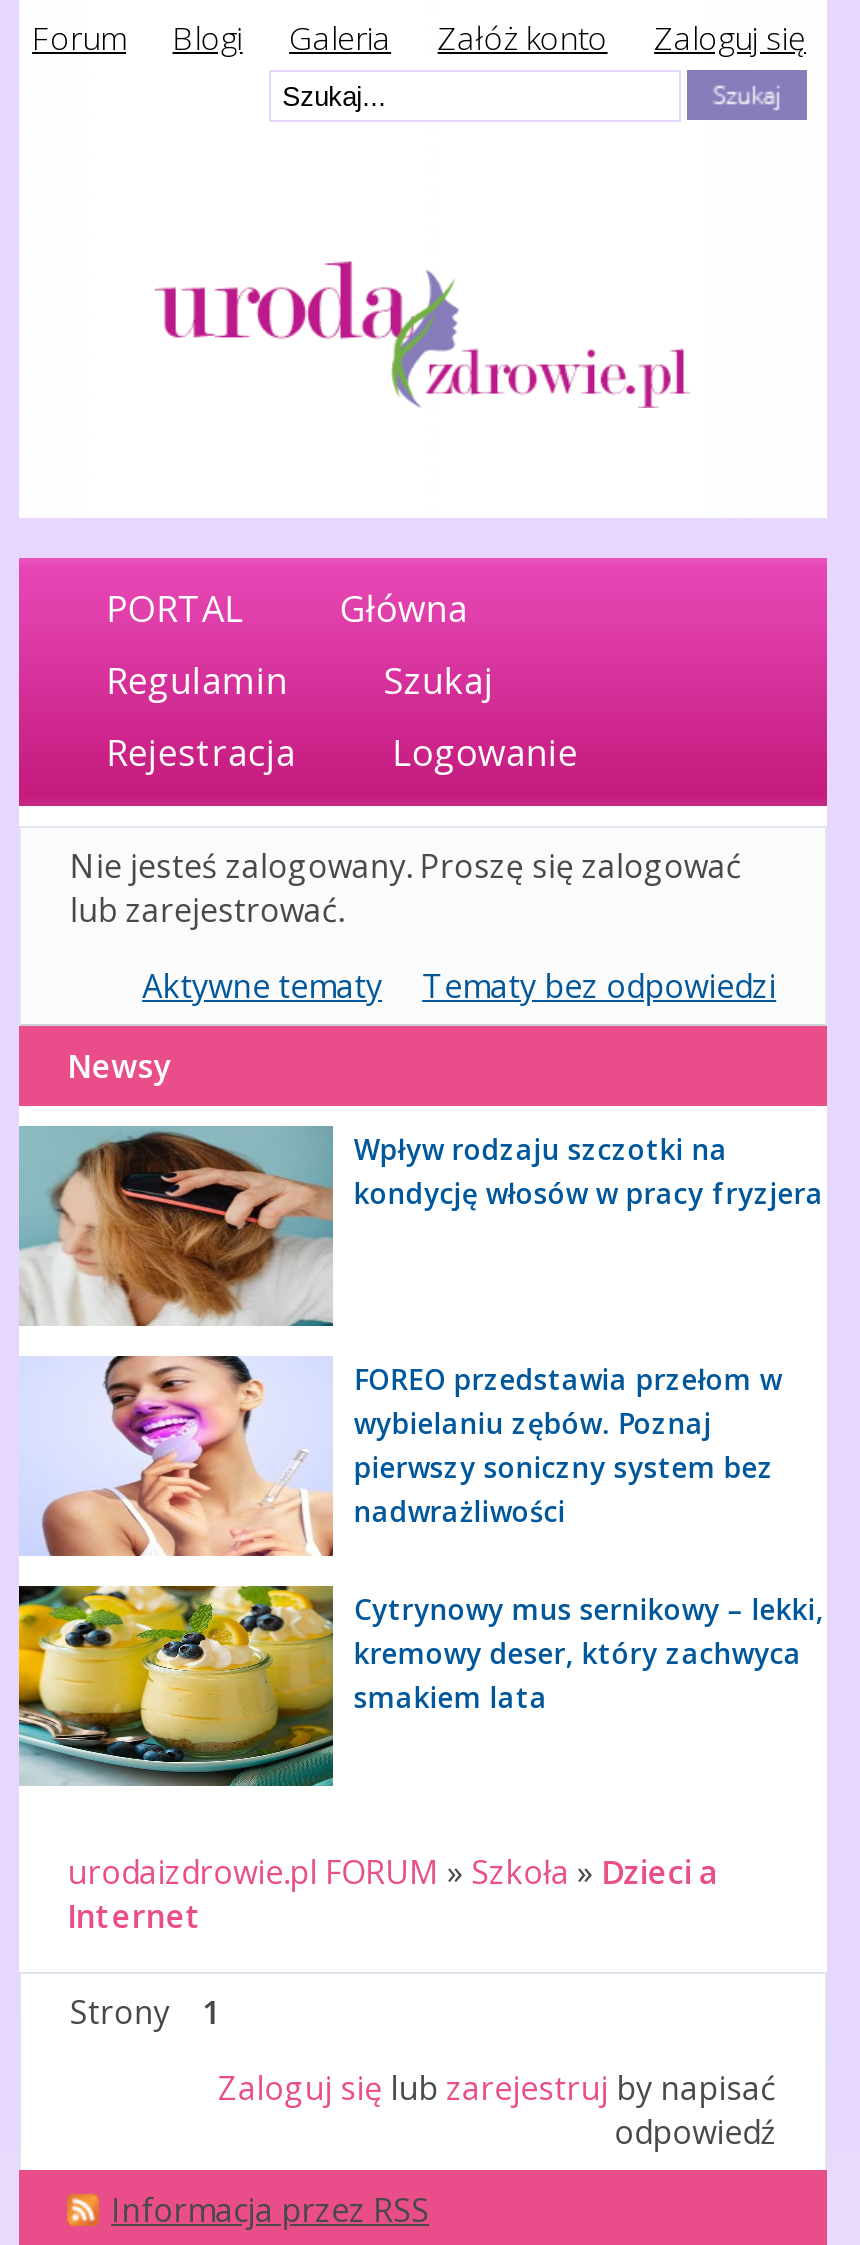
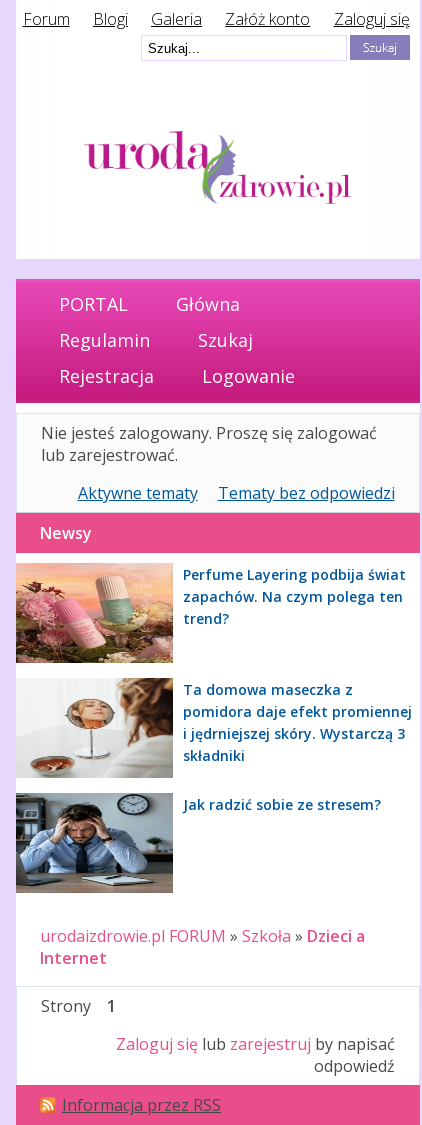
[17,1124,824,1328] [image] | Wpływ rodzaju szczotki na | kondycję włosów w pracy fryzjera -> [15,563,406,664] [image] | Perfume Layering podbija świat | zapachów. Na czym polega ten | trend?
[23,1354,782,1556] [image] | FOREO przedstawia przełom w | wybielaniu zębów. Poznaj | pierwszy soniczny system bez | nadwrażliwości -> [17,677,412,779] [image] | Ta domowa maseczka z | pomidora daje efekt promiennej | i jędrniejszej skóry. Wystarczą 3 | składniki
[17,1584,824,1788] [image] | Cytrynowy mus sernikowy – lekki, | kremowy deser, który zachwyca | smakiem lata -> [15,792,381,894] [image] | Jak radzić sobie ze stresem?

